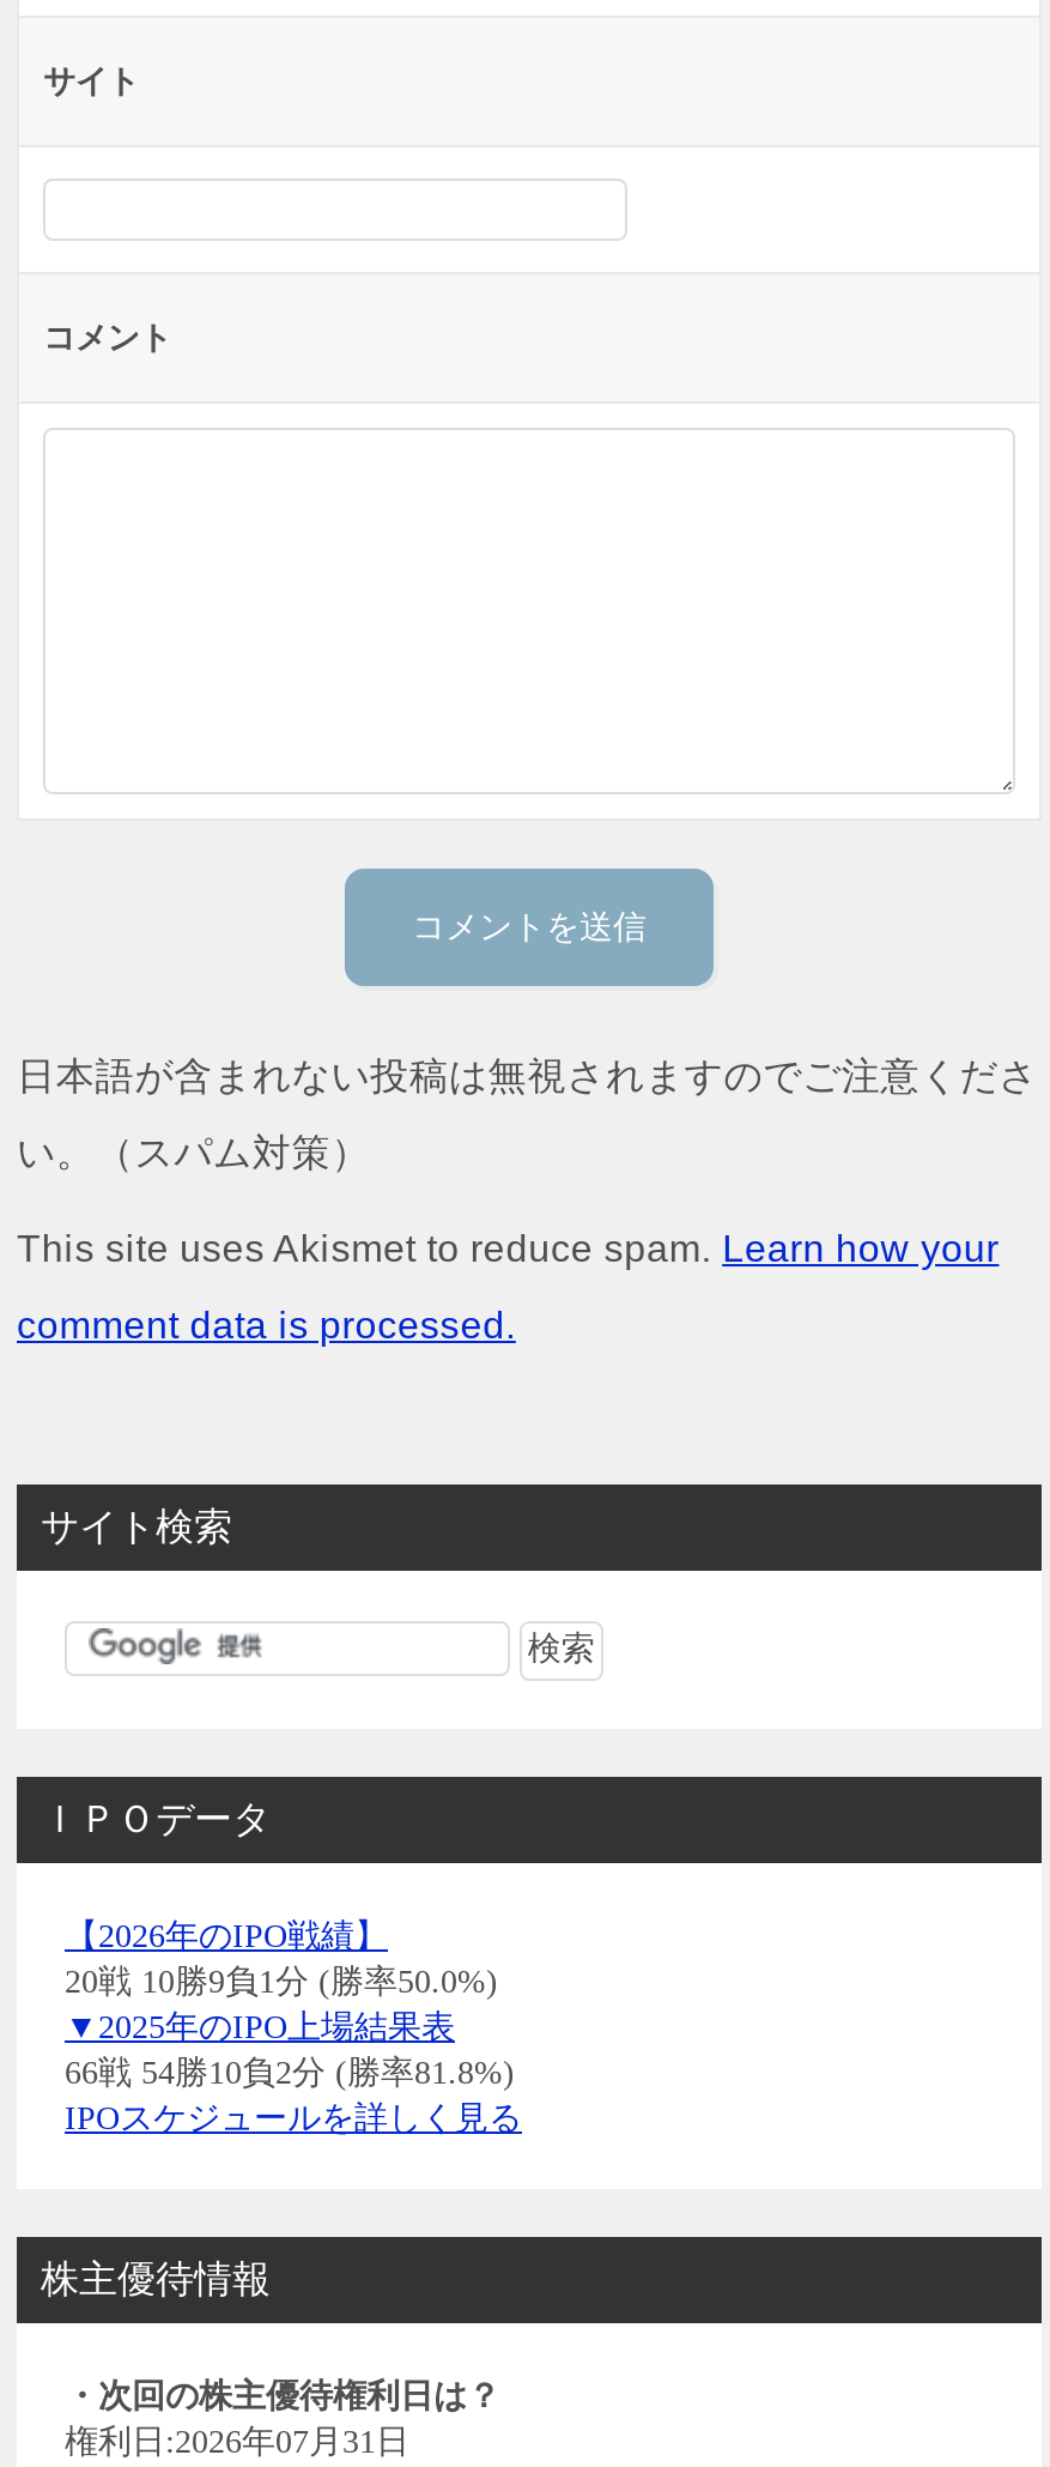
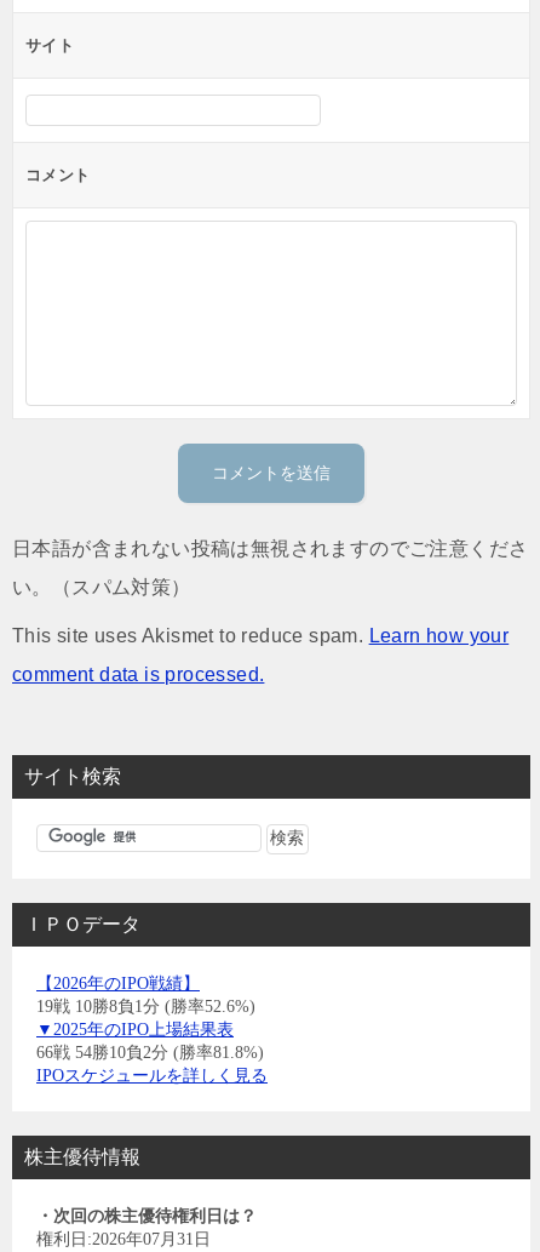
[65,1964,498,2000] 20戦 10勝9負1分 (勝率50.0%) -> [36,998,255,1016] 19戦 10勝8負1分 (勝率52.6%)

